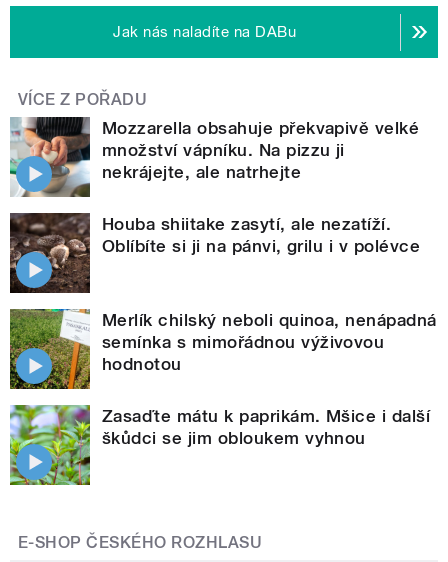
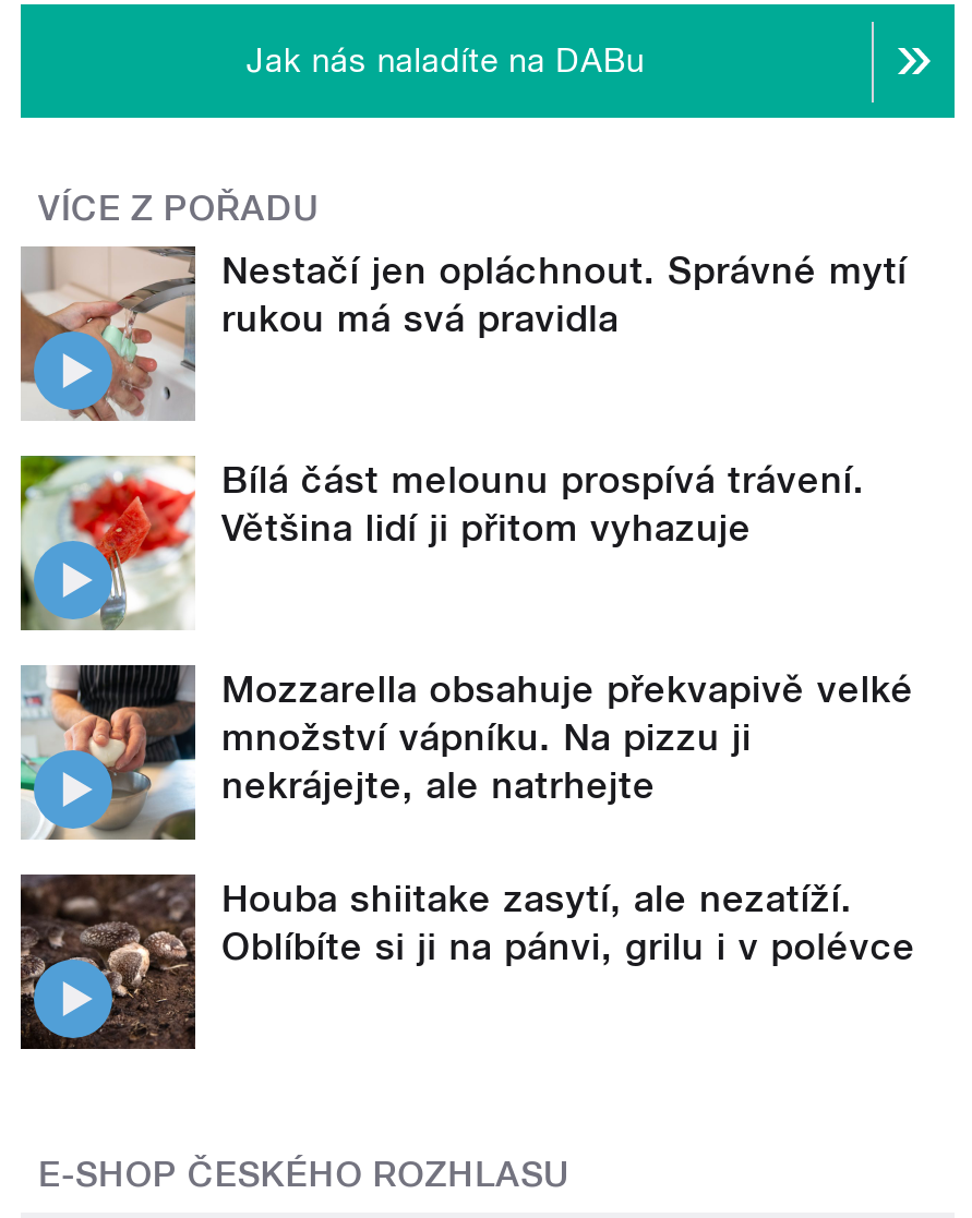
none -> [19,244,907,419] [image] | Nestačí jen opláchnout. Správné mytí | rukou má svá pravidla
none -> [19,454,865,632] [image] | Bílá část melounu prospívá trávení. | Většina lidí ji přitom vyhazuje
moved [9,115,420,256] -> [19,661,916,969]: [image] | Mozzarella obsahuje překvapivě velké | množství vápníku. Na pizzu ji | nekrájejte, ale natrhejte | Houba shiitake zasytí, ale nezatíží. | Oblíbíte si ji na pánvi, grilu i v polévce
[9,308,437,448] [image] | Merlík chilský neboli quinoa, nenápadná | semínka s mimořádnou výživovou | hodnotou | Zasaďte mátu k paprikám. Mšice i další | škůdci se jim obloukem vyhnou -> none
[9,405,91,486] [image] -> none

